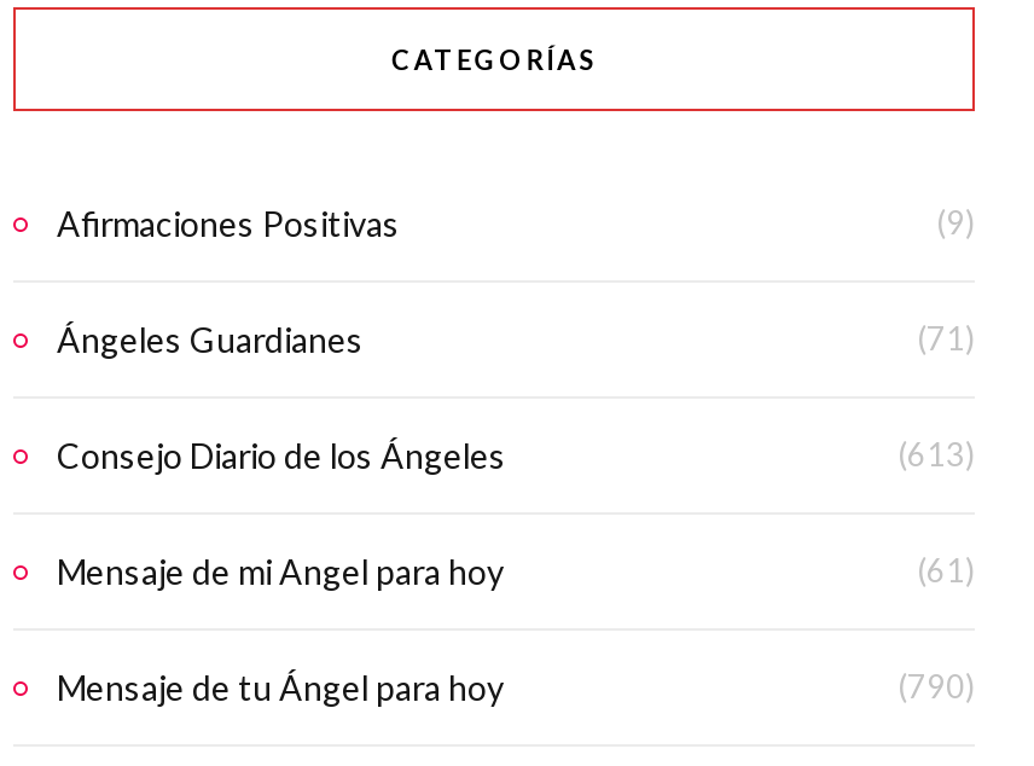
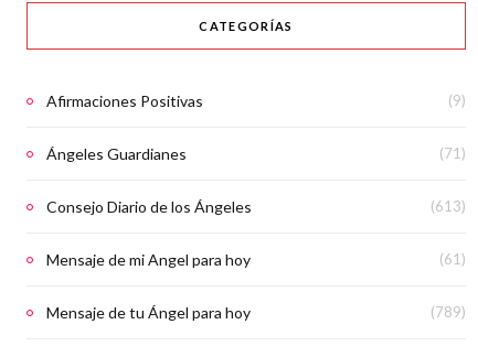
[898,667,975,706] (790) -> [431,303,466,321] (789)

